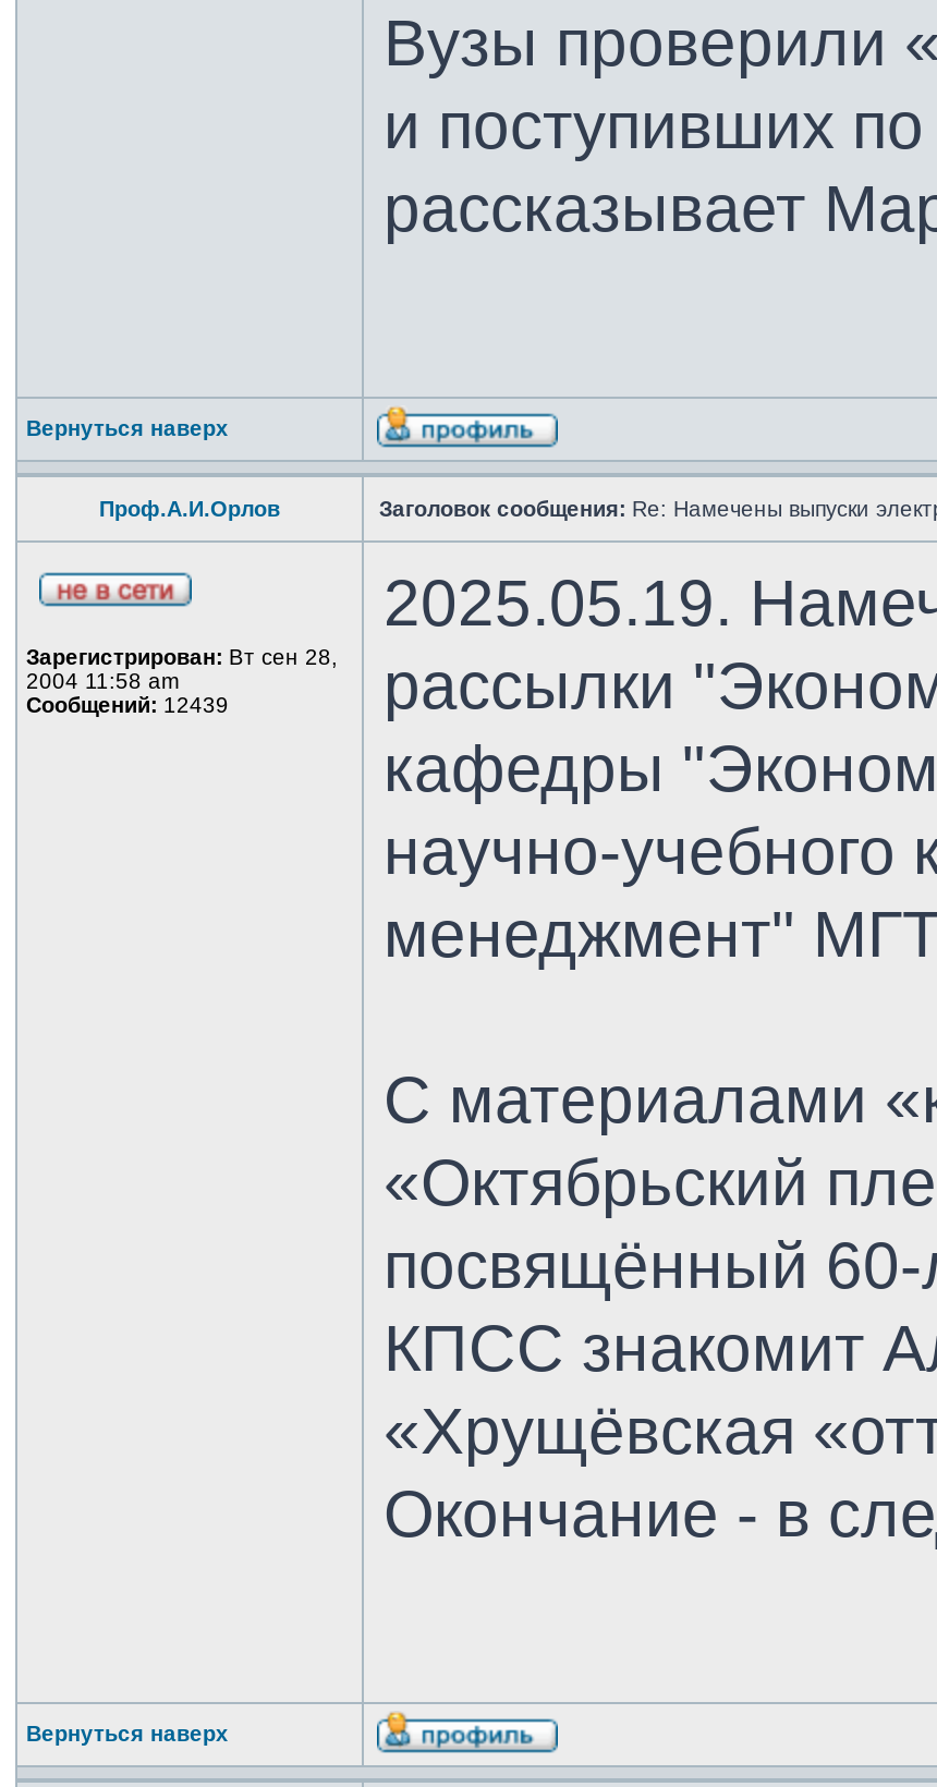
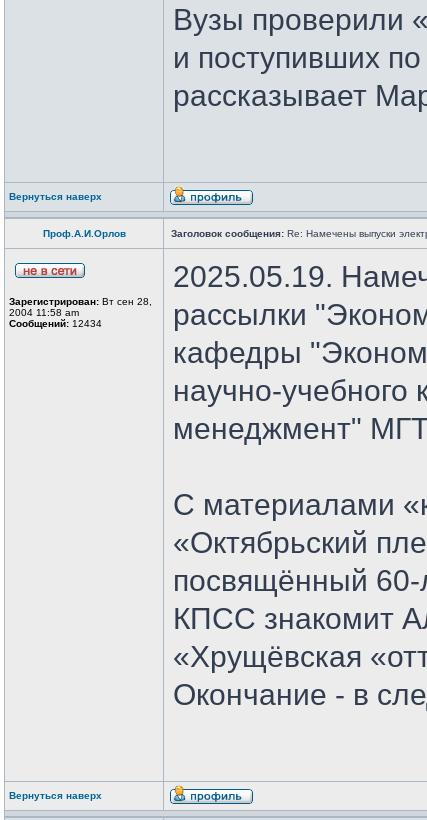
[26,693,229,717] Сообщений: 12439 -> [9,318,102,329] Сообщений: 12434

